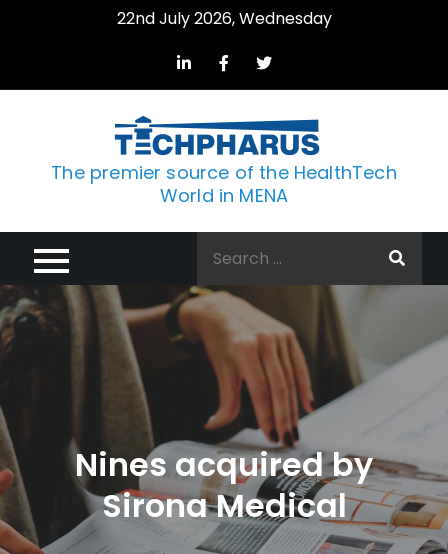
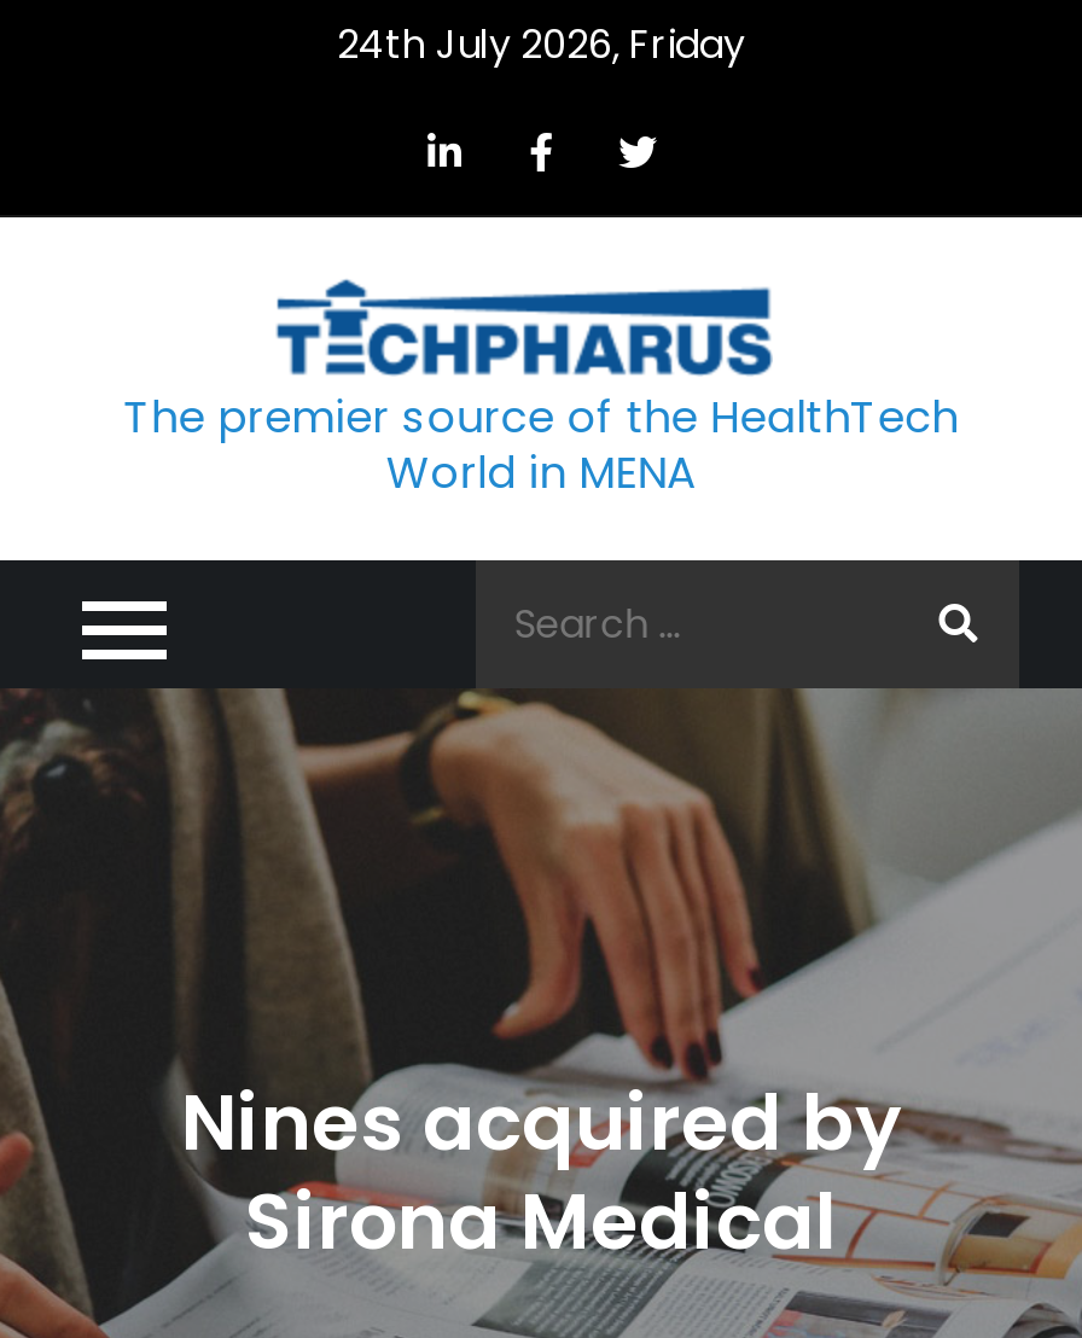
[116,7,331,30] 22nd July 2026, Wednesday -> [337,17,745,72] 24th July 2026, Friday

